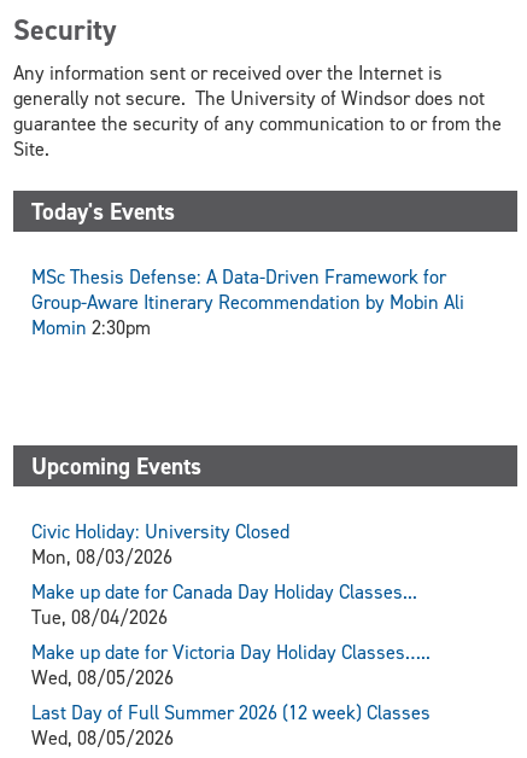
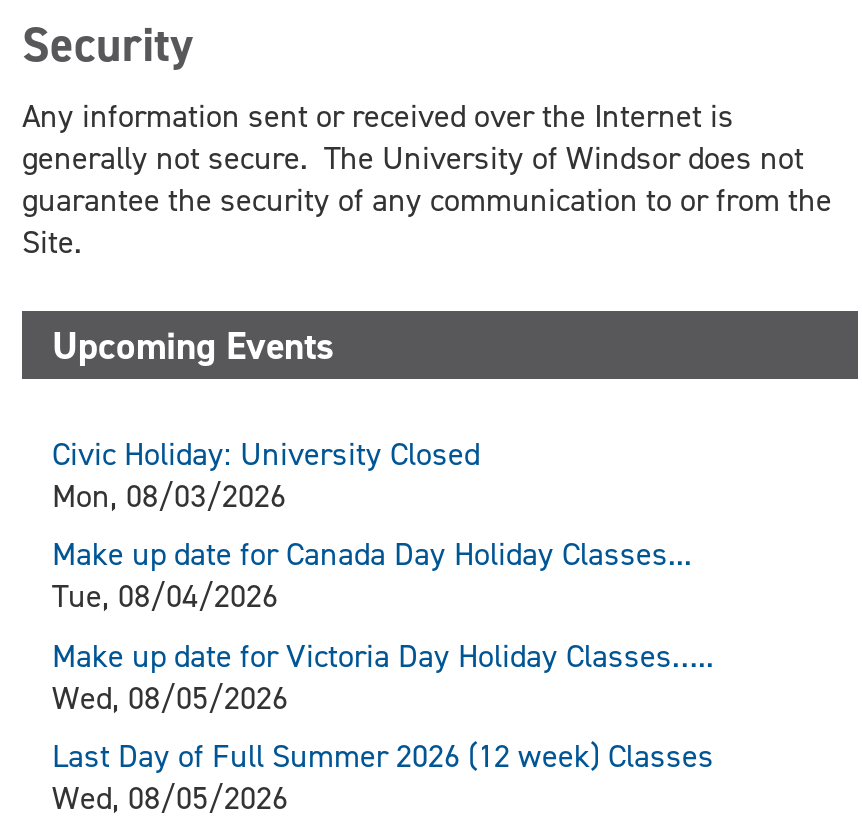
[31,196,464,341] Today's Events | MSc Thesis Defense: A Data-Driven Framework for | Group-Aware Itinerary Recommendation by Mobin Ali | Momin 2:30pm -> none

